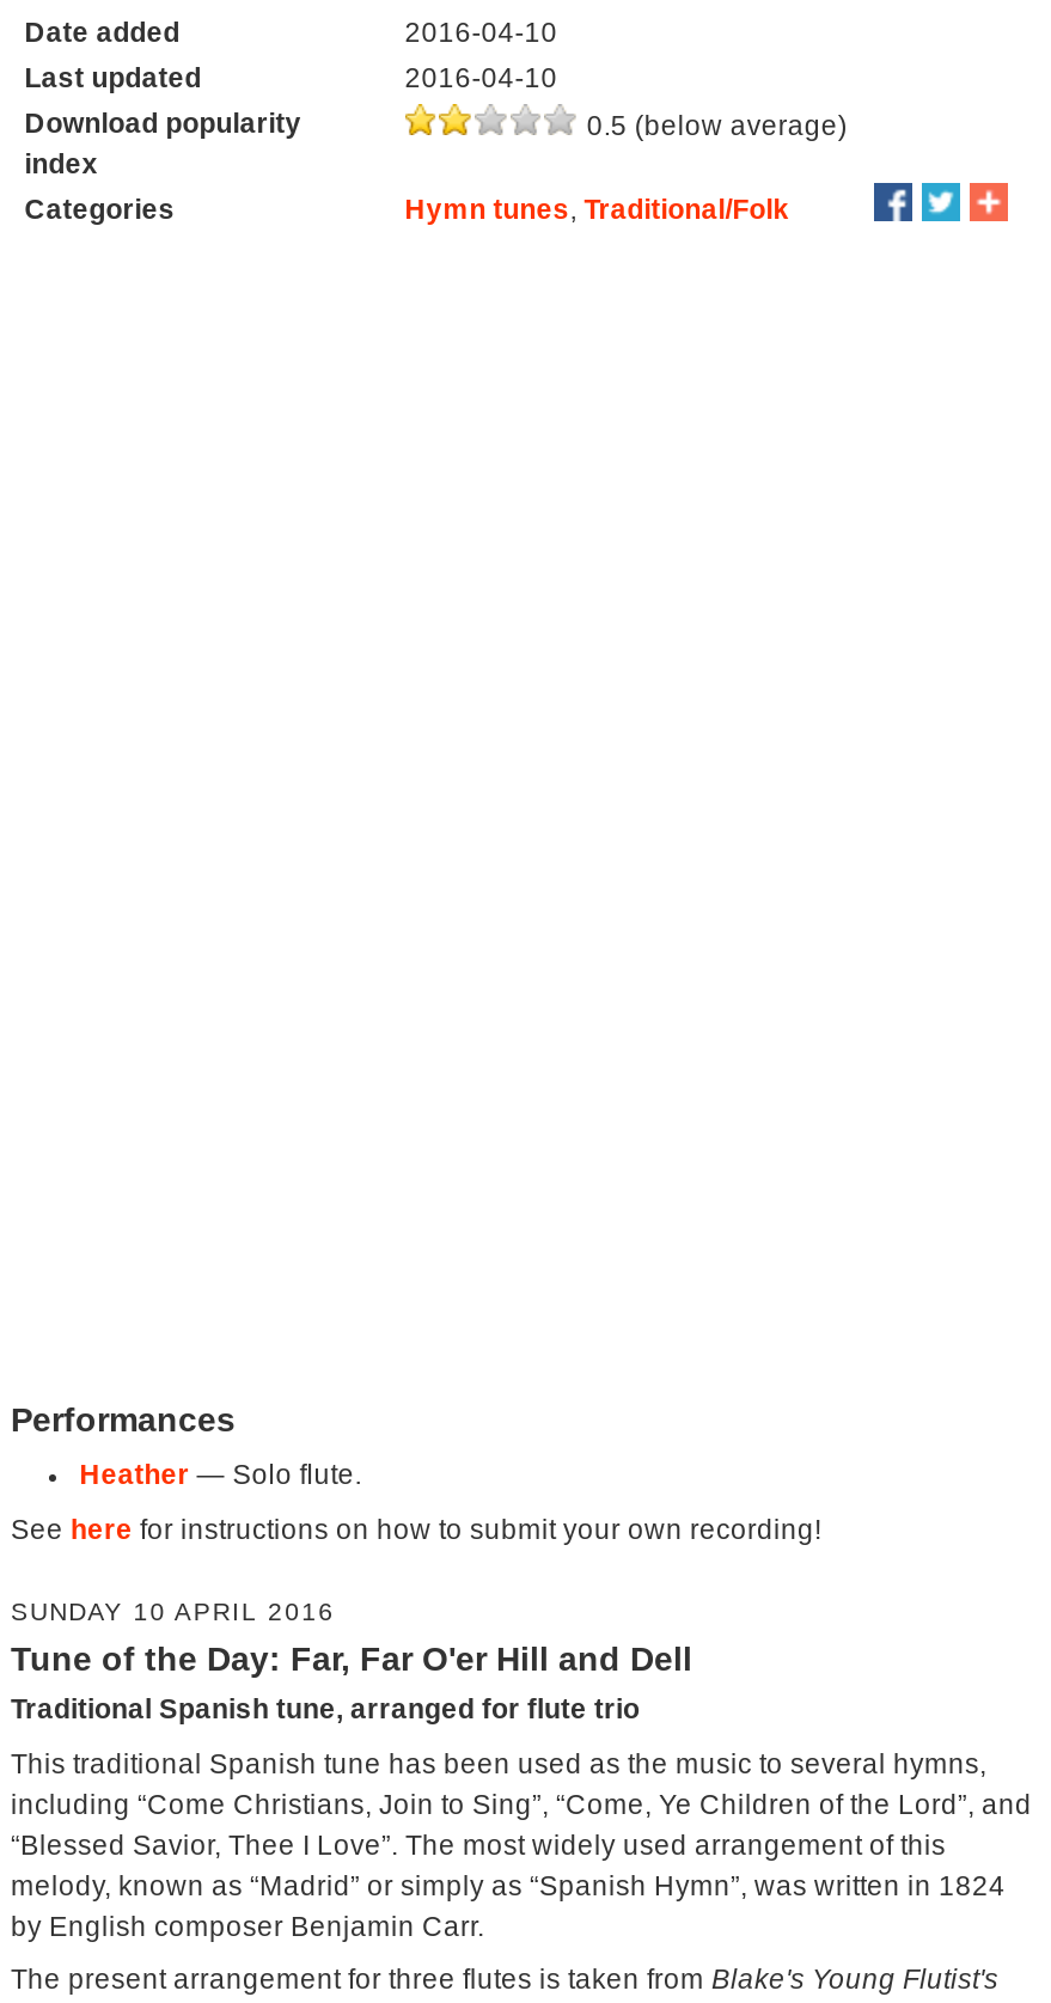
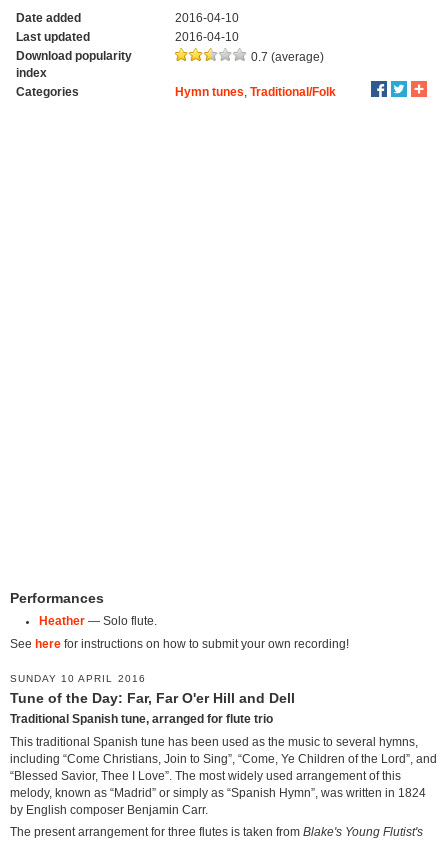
[580,111,847,139] 0.5 (below average) -> [248,51,324,63] 0.7 (average)

